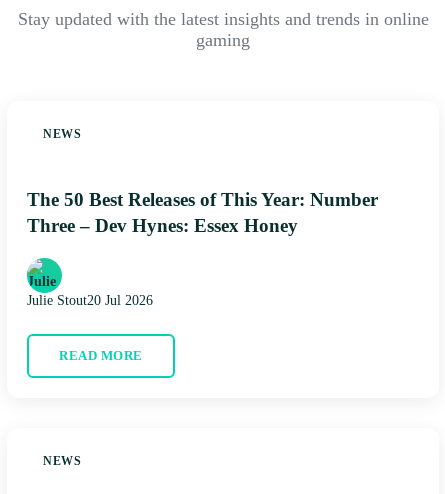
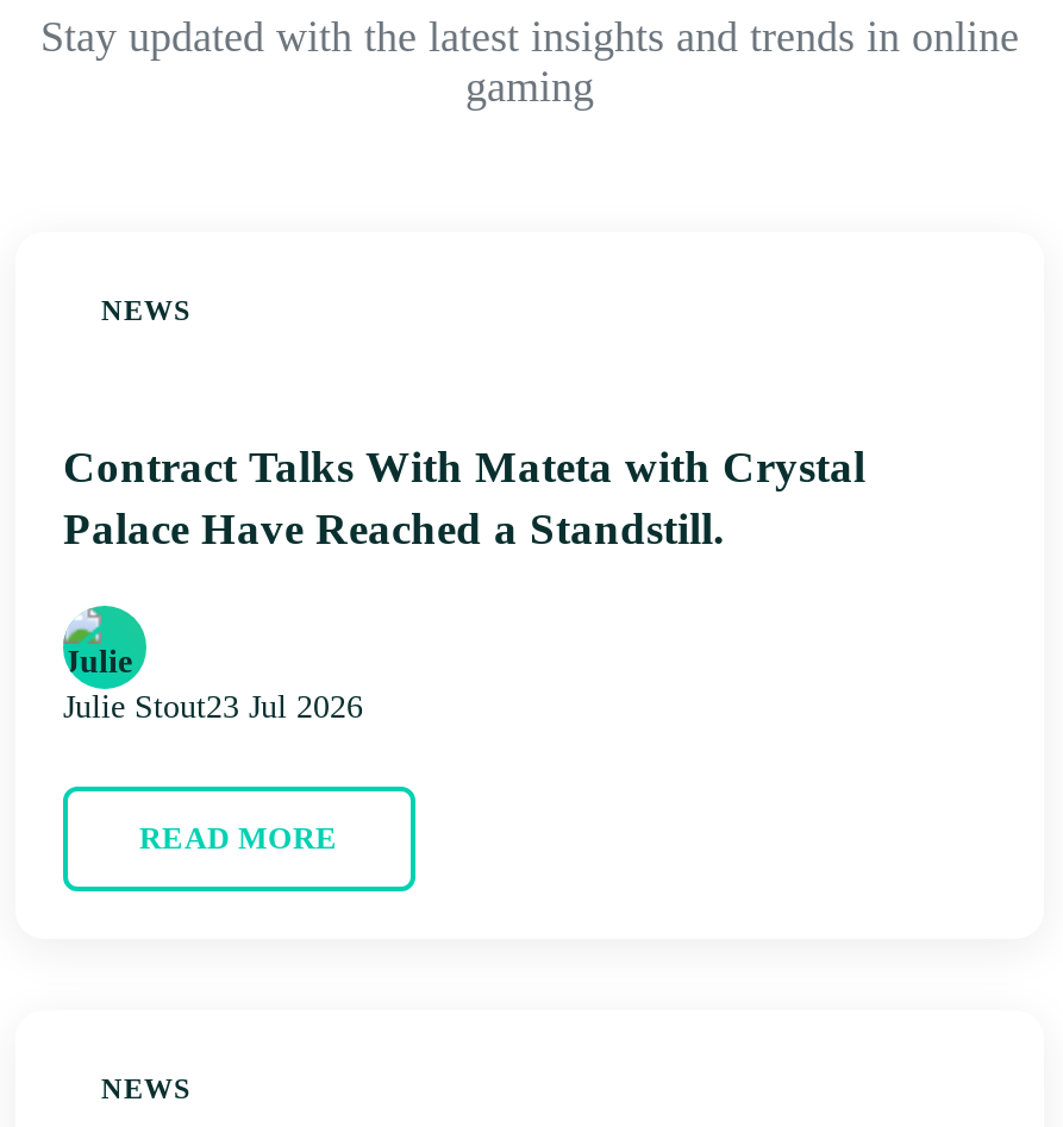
[27,189,378,236] The 50 Best Releases of This Year: Number | Three – Dev Hynes: Essex Honey -> [63,442,865,554] Contract Talks With Mateta with Crystal | Palace Have Reached a Standstill.
[27,293,153,308] Julie Stout20 Jul 2026 -> [63,689,363,725] Julie Stout23 Jul 2026

